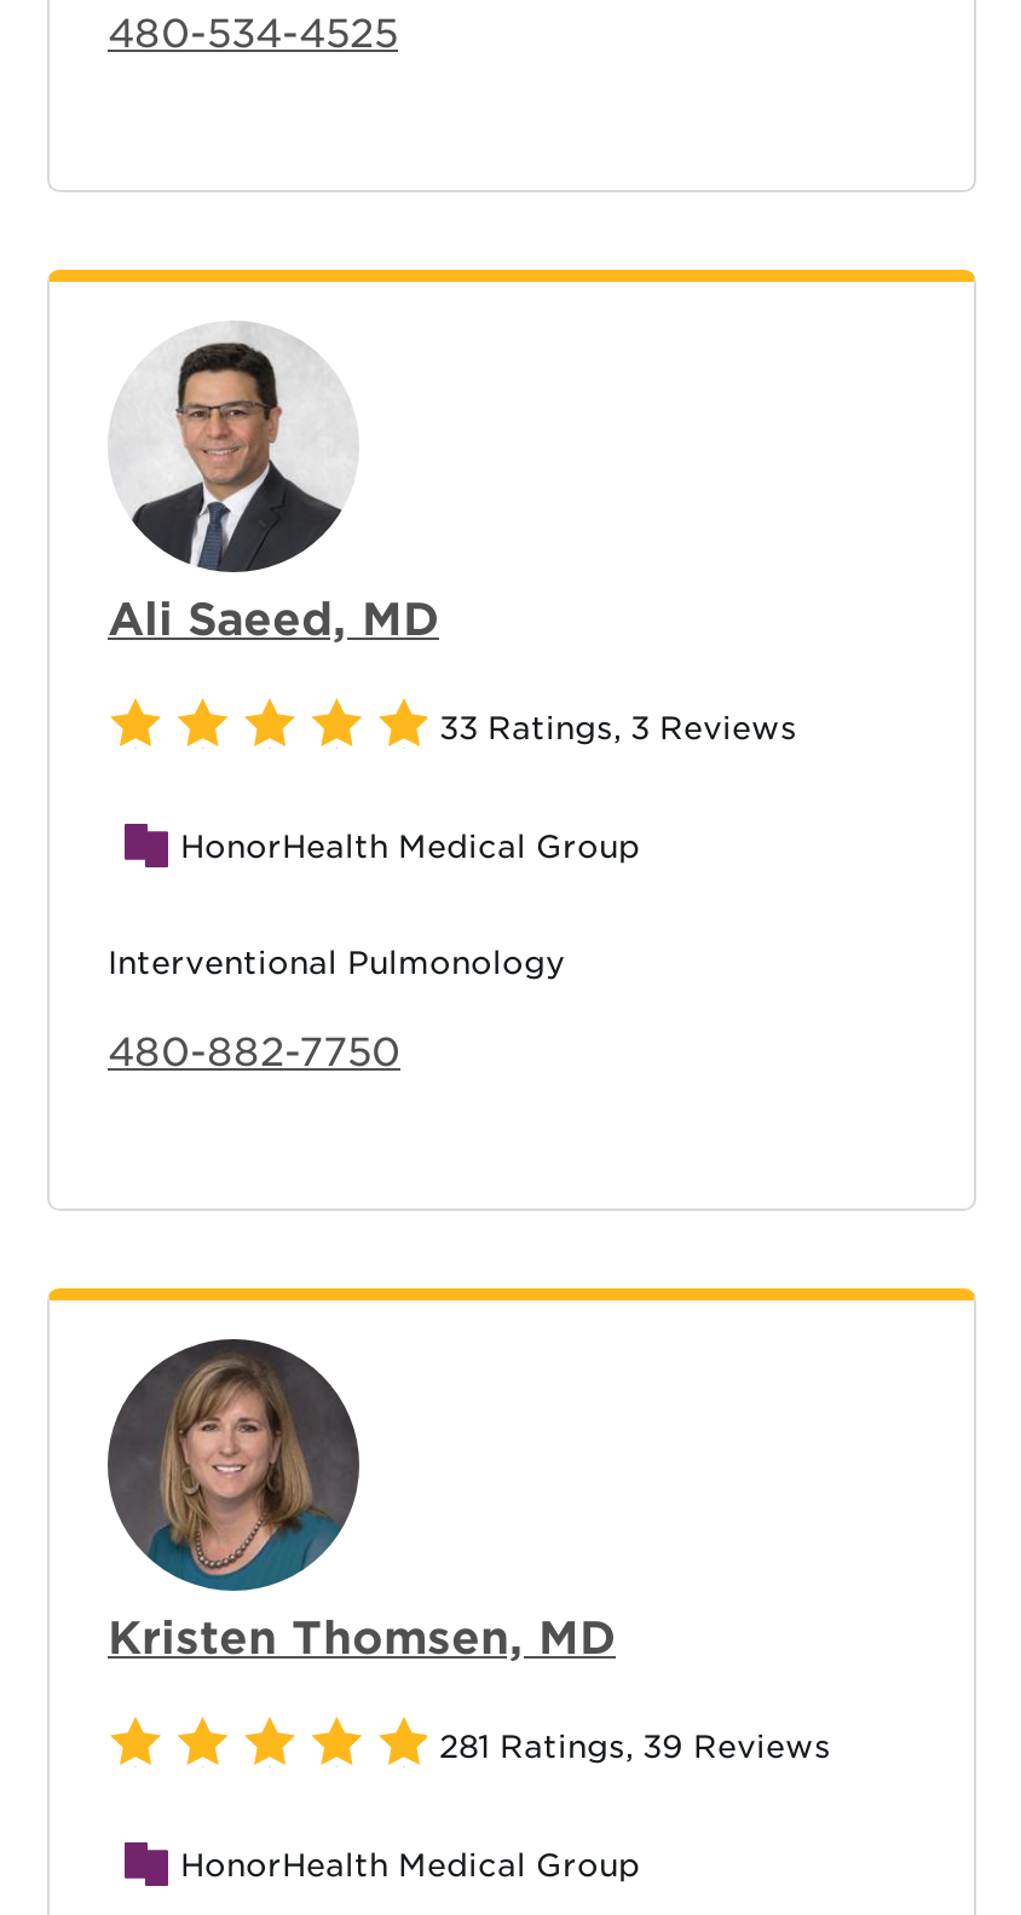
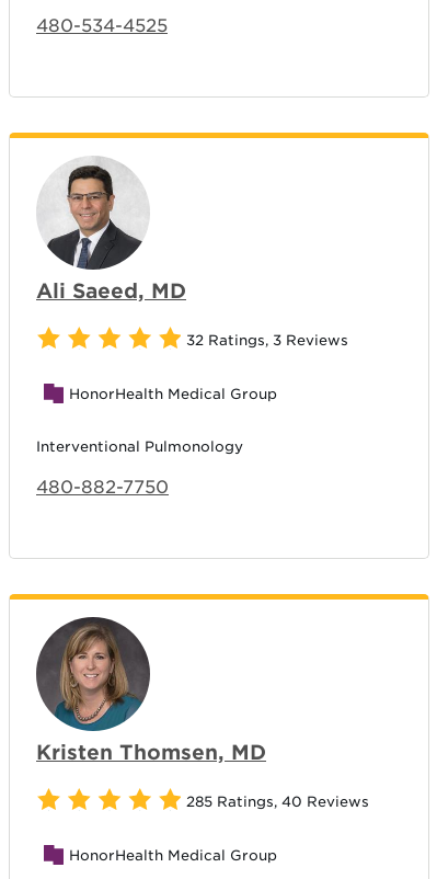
[439,711,797,747] 33 Ratings, 3 Reviews -> [186,332,348,349] 32 Ratings, 3 Reviews
[439,1729,831,1765] 281 Ratings, 39 Reviews -> [186,794,369,810] 285 Ratings, 40 Reviews

